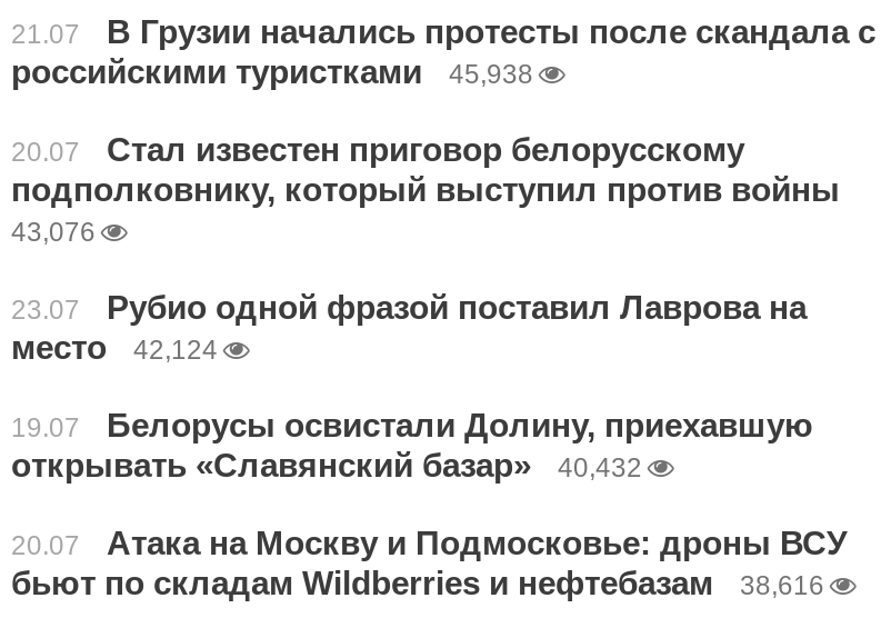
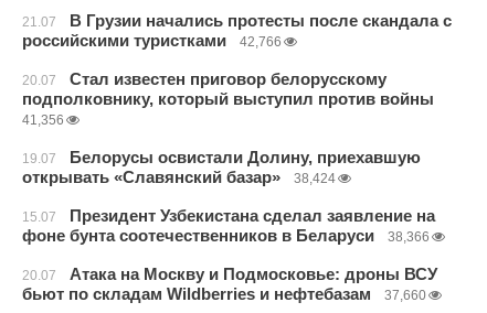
[11,52,533,90] российскими туристками 45,938 -> [22,31,282,50] российскими туристками 42,766
[11,217,807,366] 43,076 | 23.07 | Рубио одной фразой поставил Лаврова на | место | 42,124 -> [22,112,64,128] 41,356
moved [11,406,813,484] -> [22,148,421,186]: 19.07 | Белорусы освистали Долину, приехавшую | открывать «Славянский базар»
[558,452,642,484] 40,432 -> [22,171,435,245] 38,424 | 15.07 | Президент Узбекистана сделал заявление на | фоне бунта соотечественников в Беларуси | 38,366
[11,564,824,601] бьют по складам Wildberries и нефтебазам 38,616 -> [22,284,426,303] бьют по складам Wildberries и нефтебазам 37,660

